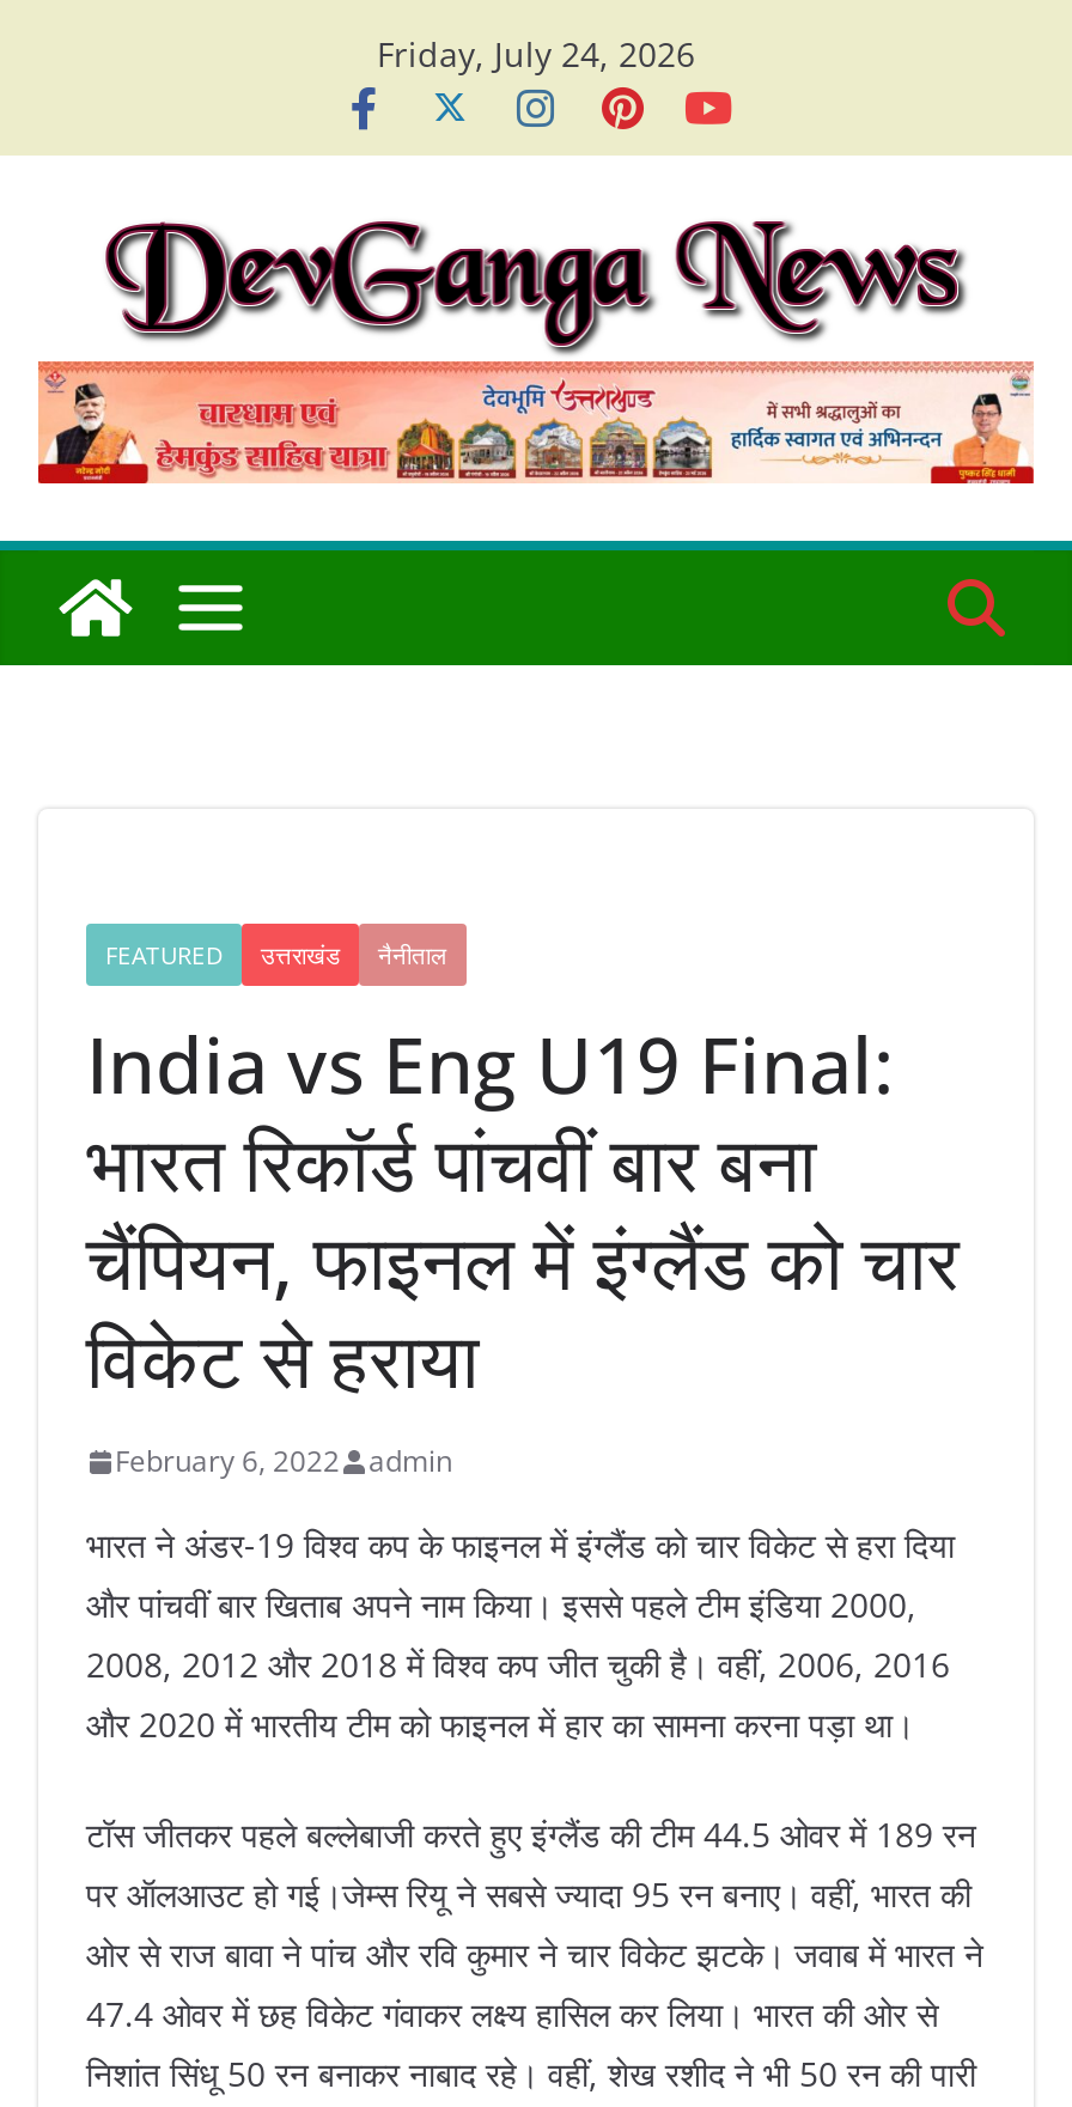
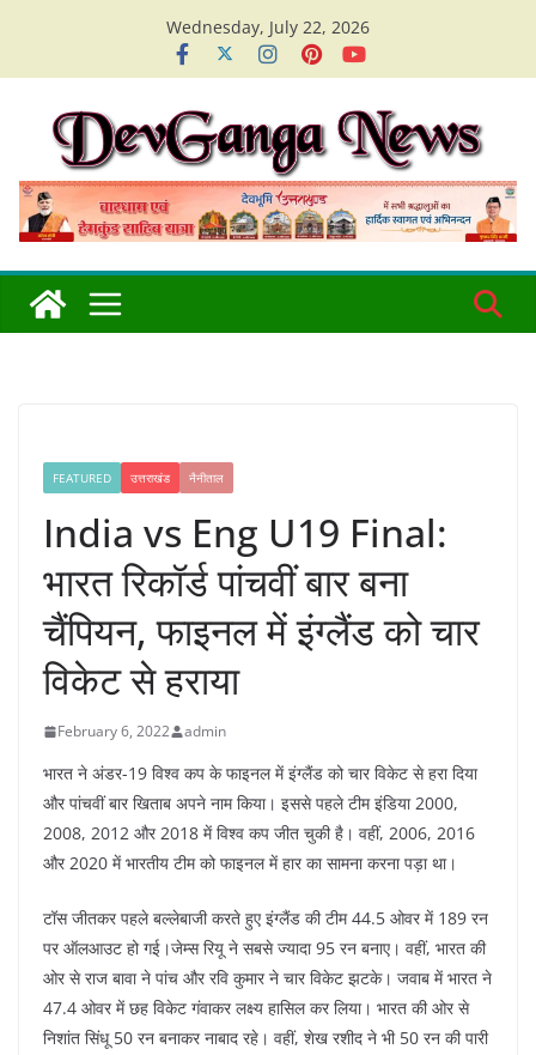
[377,31,695,77] Friday, July 24, 2026 -> [166,16,370,38] Wednesday, July 22, 2026

